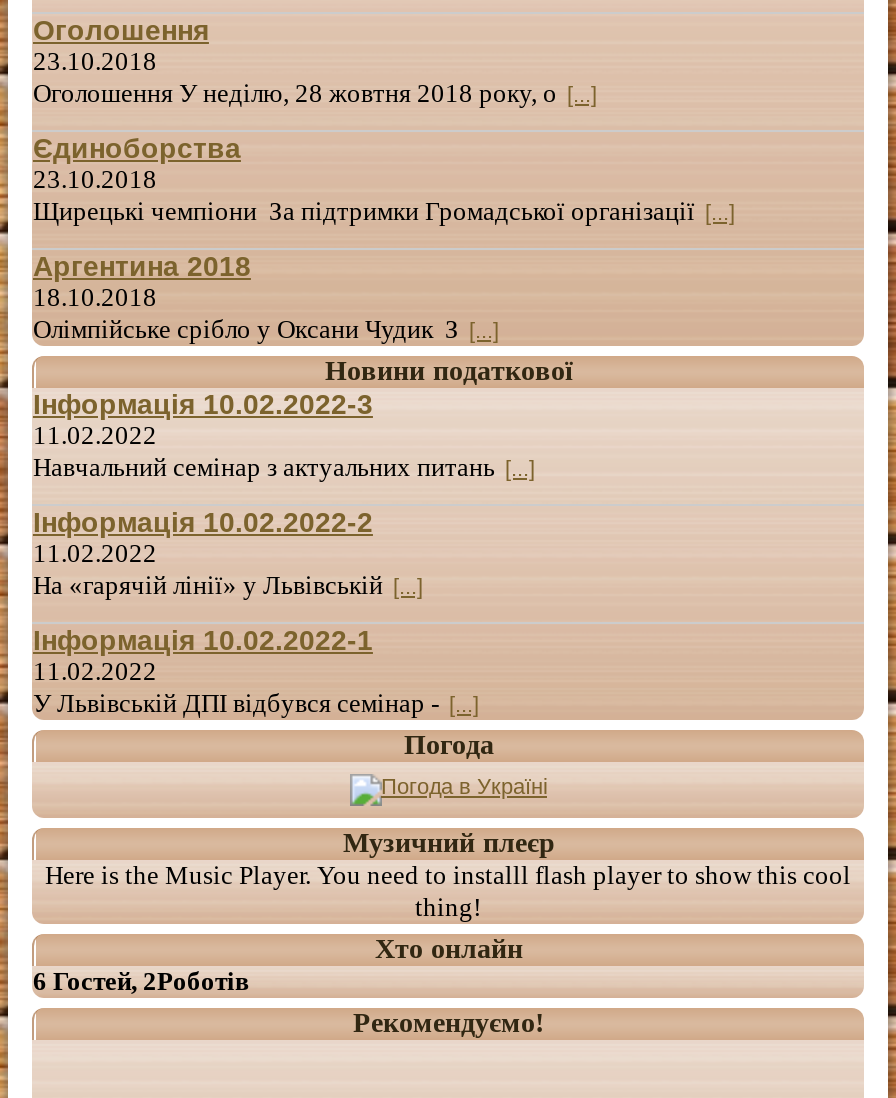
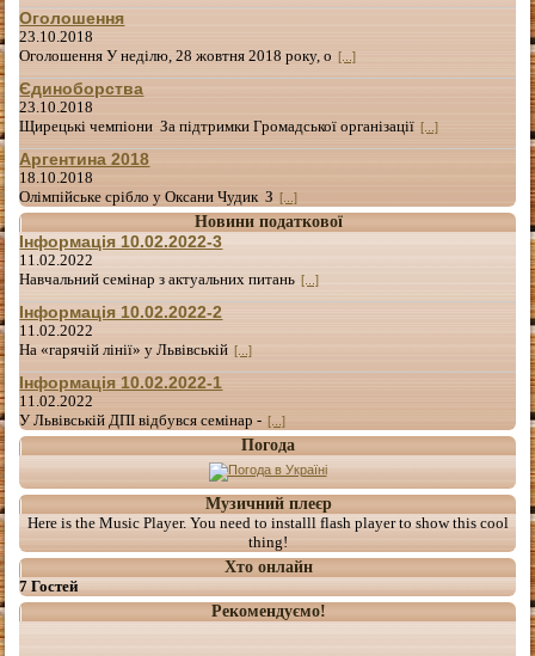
[33,967,249,997] 6 Гостей, 2Роботів -> [20,578,78,596] 7 Гостей

